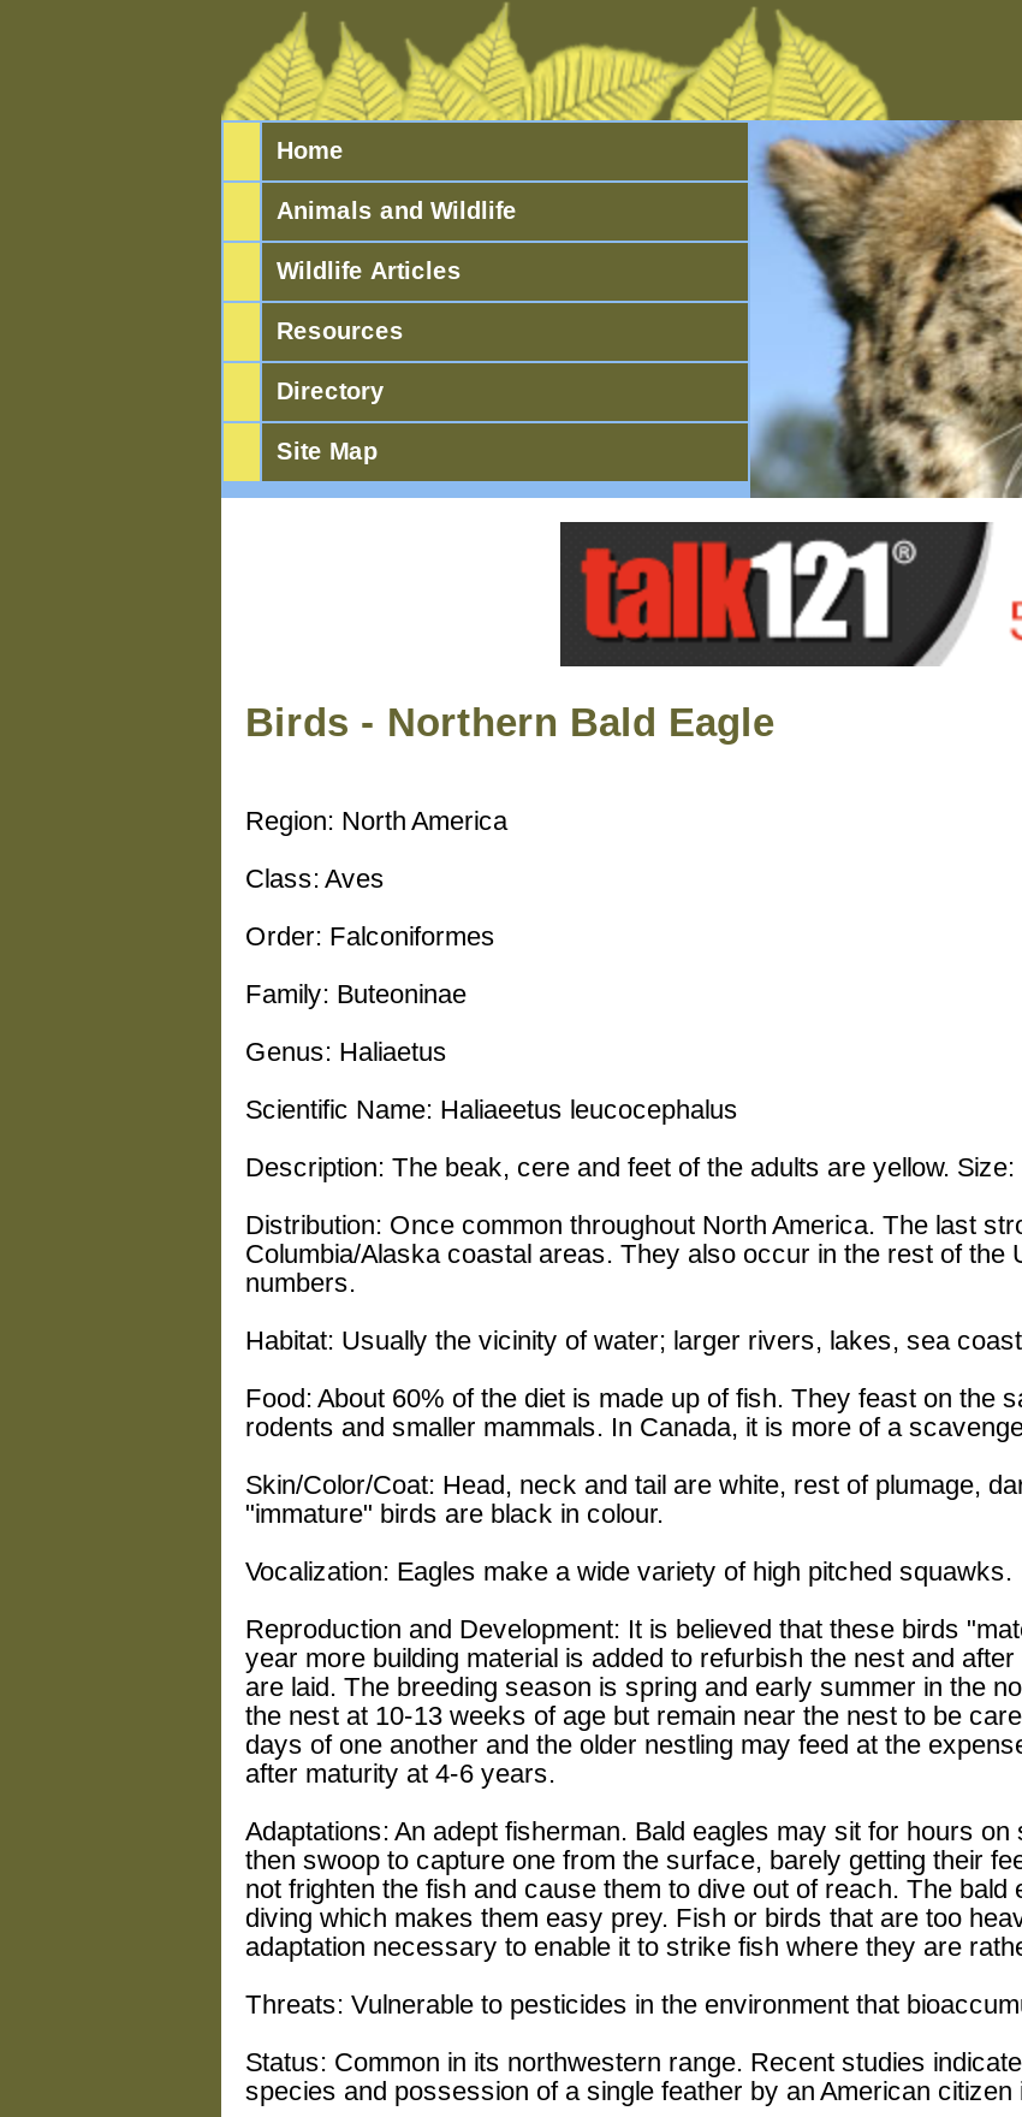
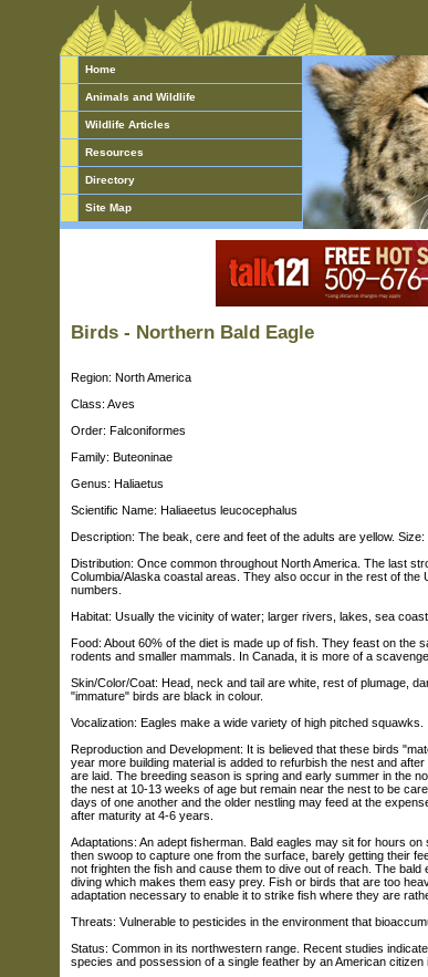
[558,520,1015,669] [image] -> [216,239,425,308] [image]

